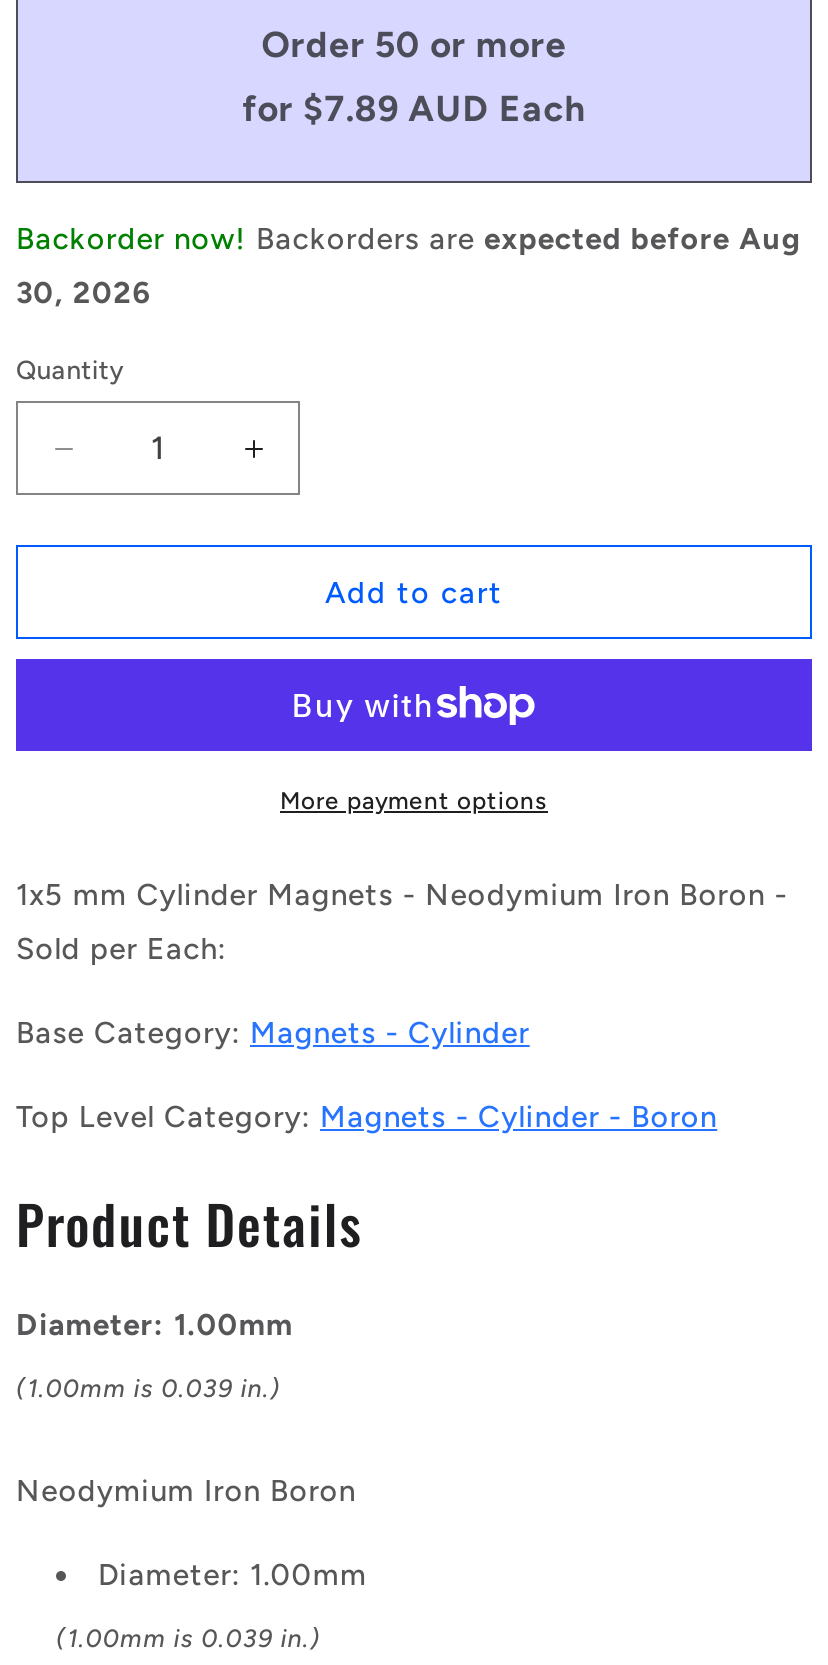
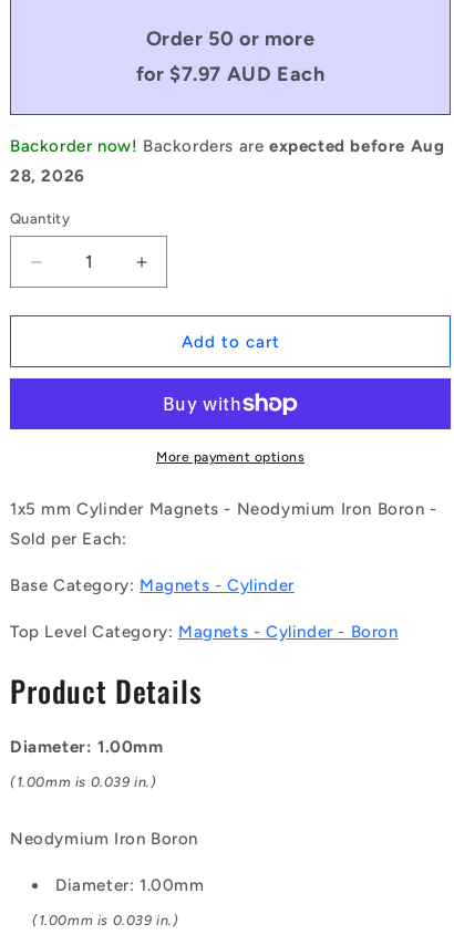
[242,88,586,132] for $7.89 AUD Each -> [136,62,325,87] for $7.97 AUD Each
[16,276,152,312] 30, 2026 -> [10,166,85,186] 28, 2026

